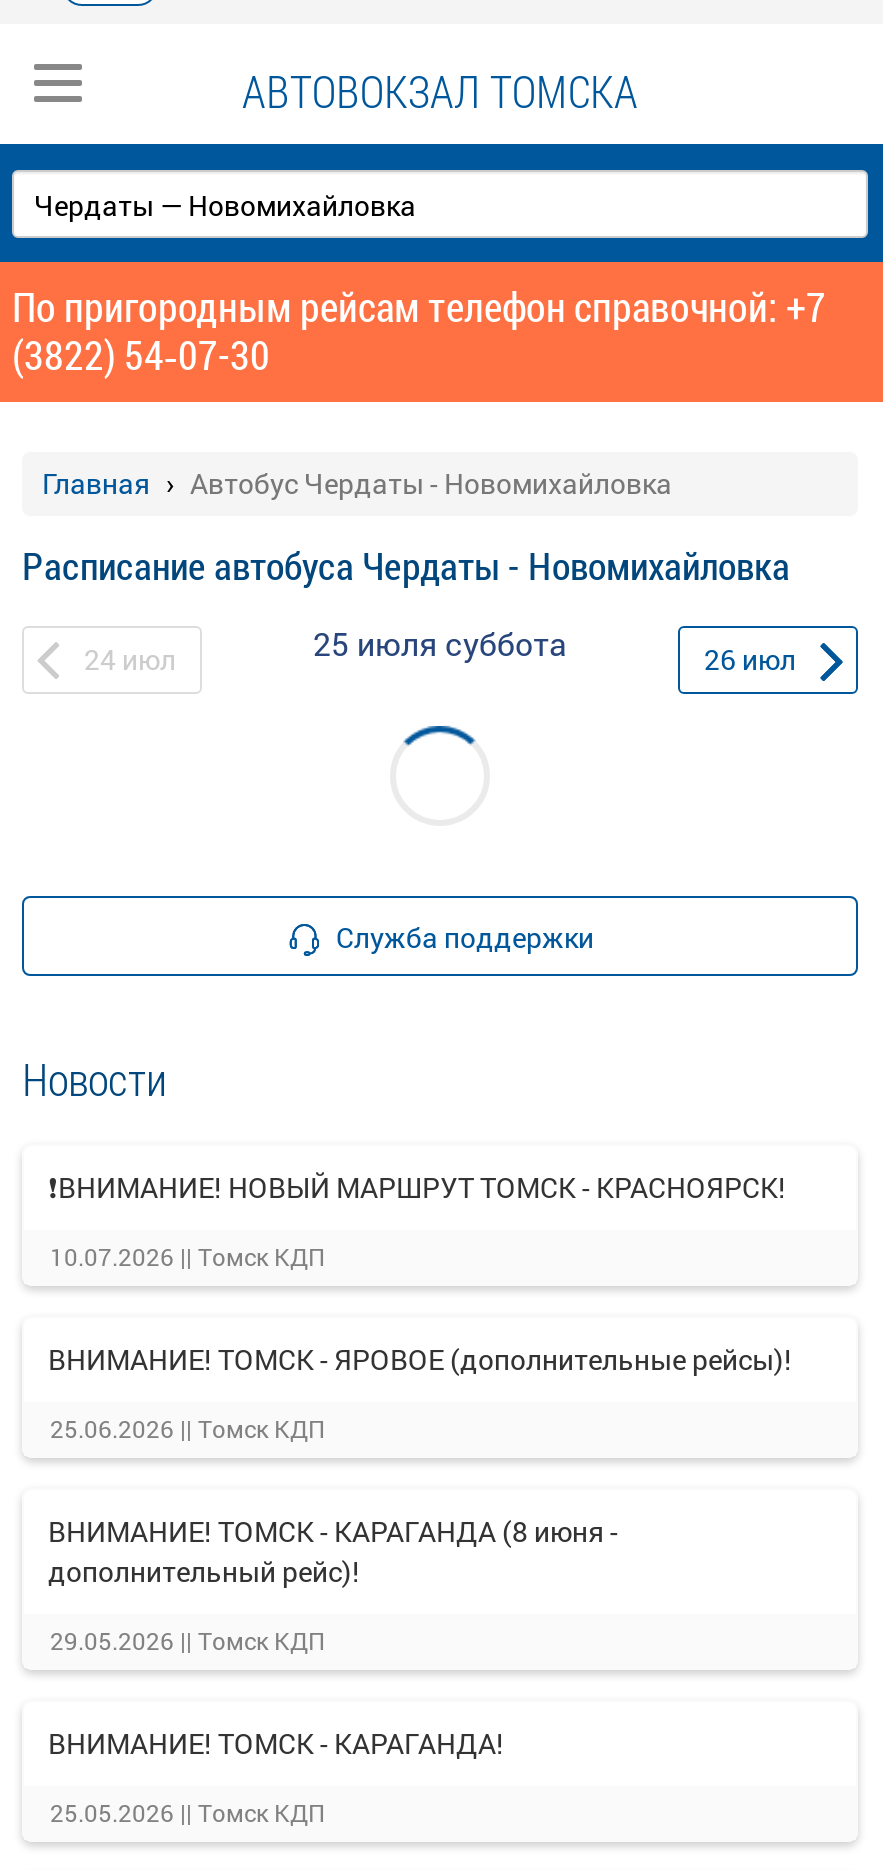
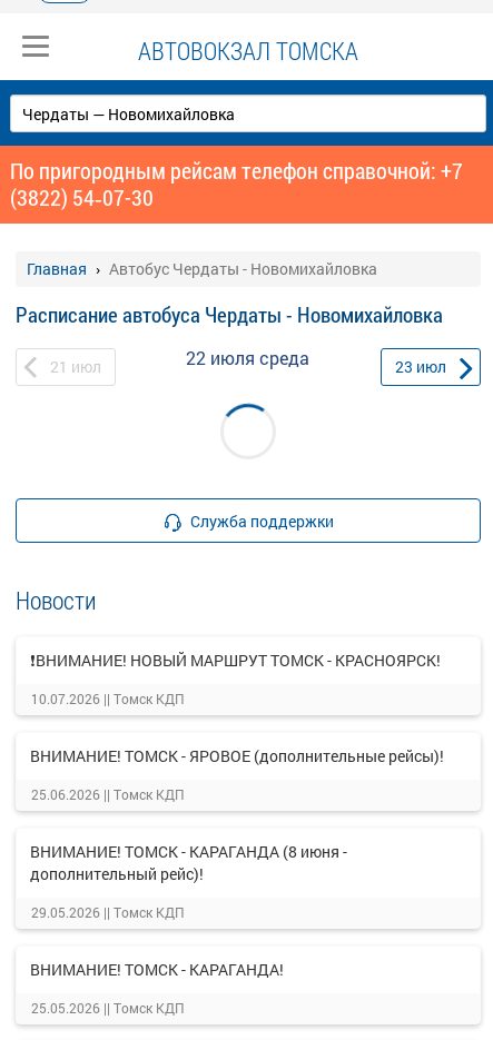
[313,622,567,664] 25 июля суббота -> [186,346,310,369] 22 июля среда
[84,640,176,678] 24 июл -> [50,356,101,377] 21 июл
[704,640,796,678] 26 июл -> [395,356,446,377] 23 июл

